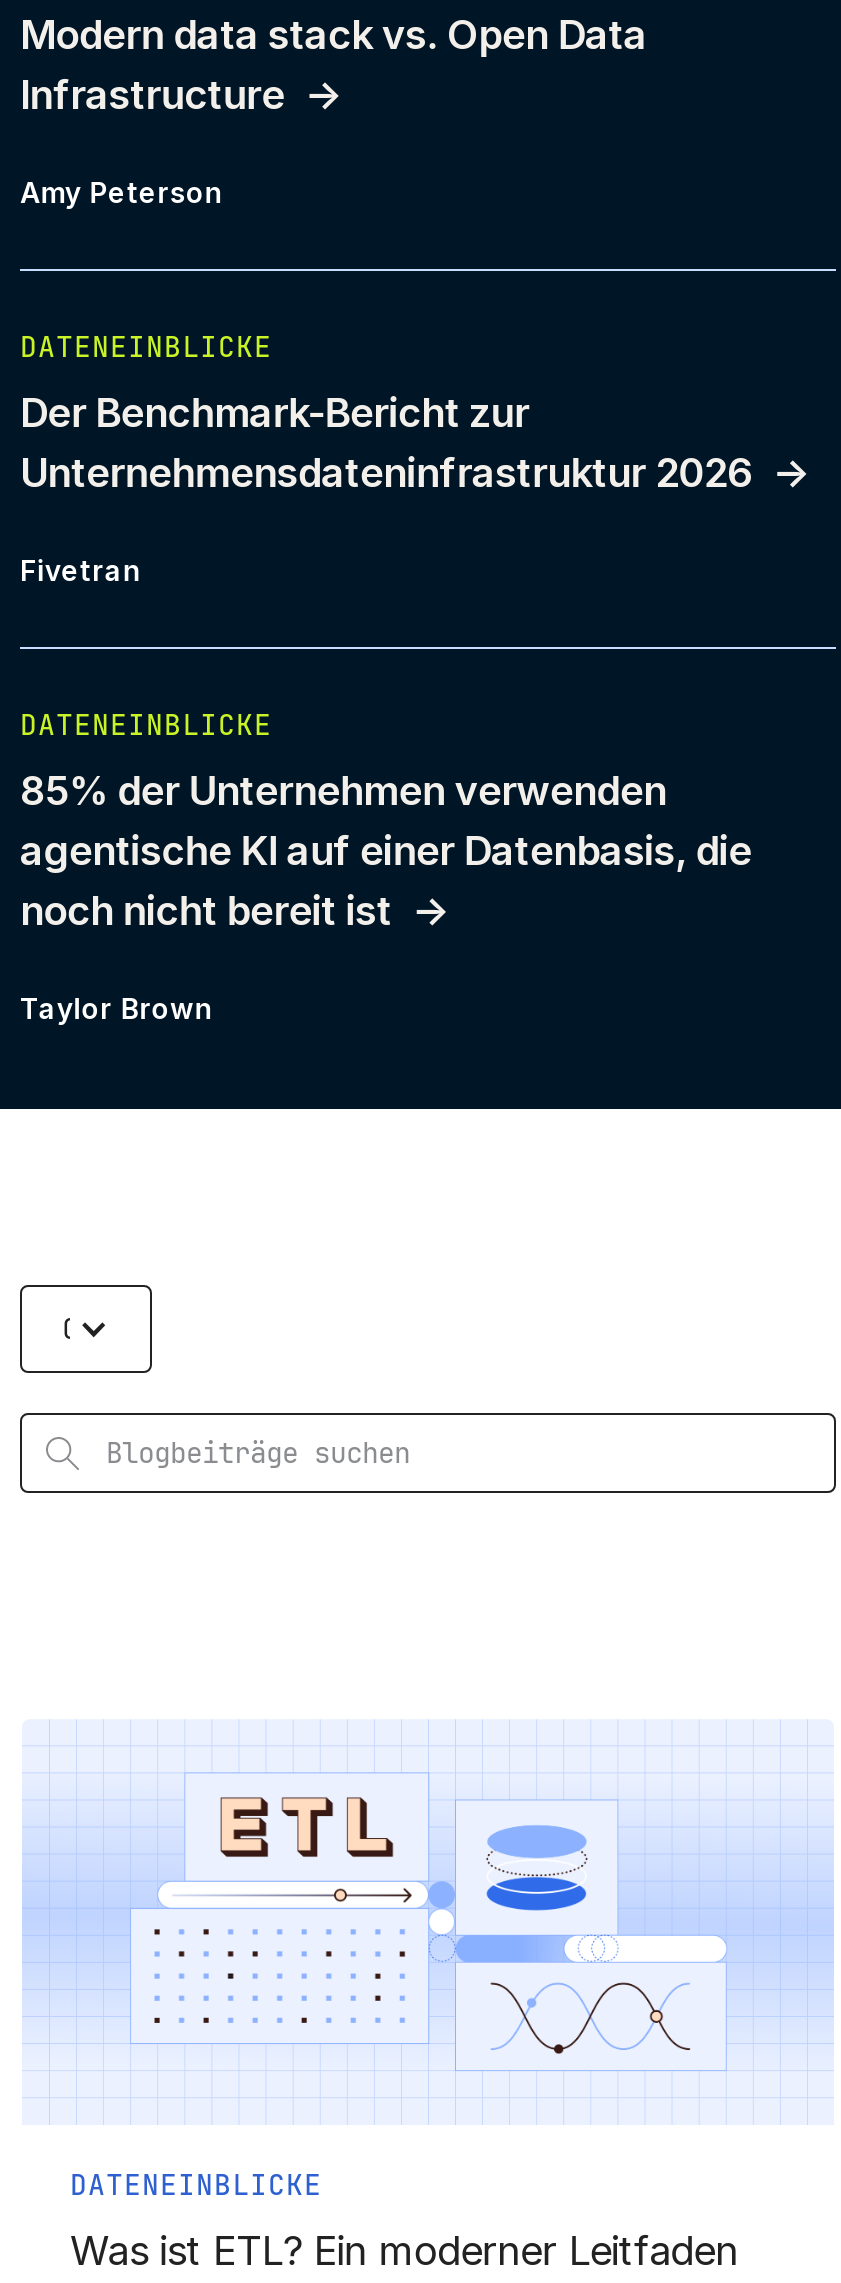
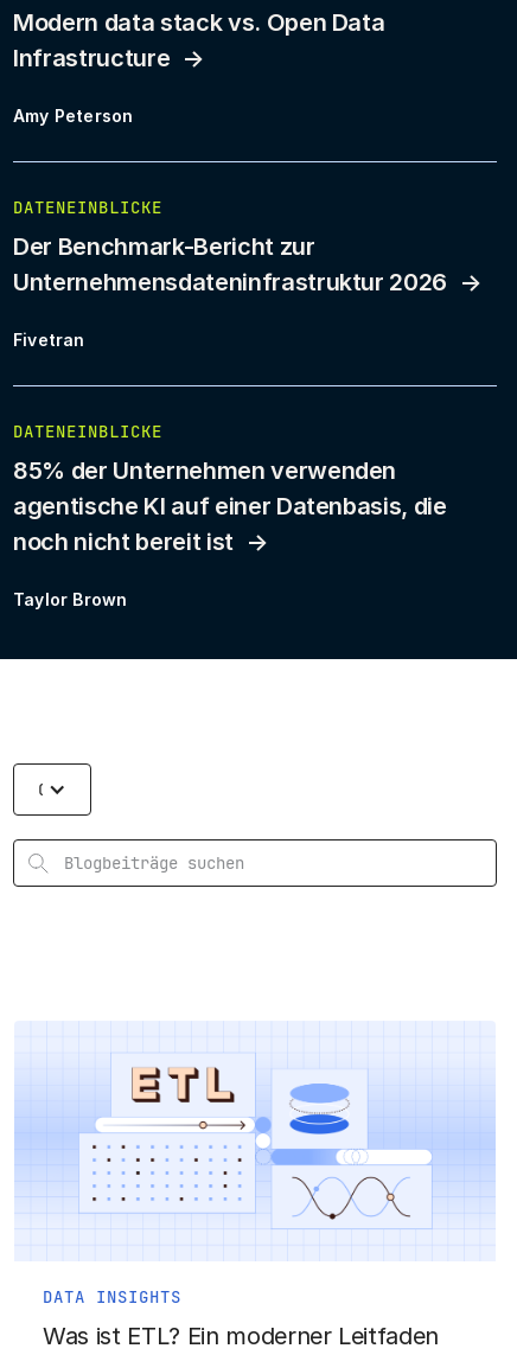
[70,2167,322,2203] DATENEINBLICKE -> [43,1286,181,1308] DATA INSIGHTS

